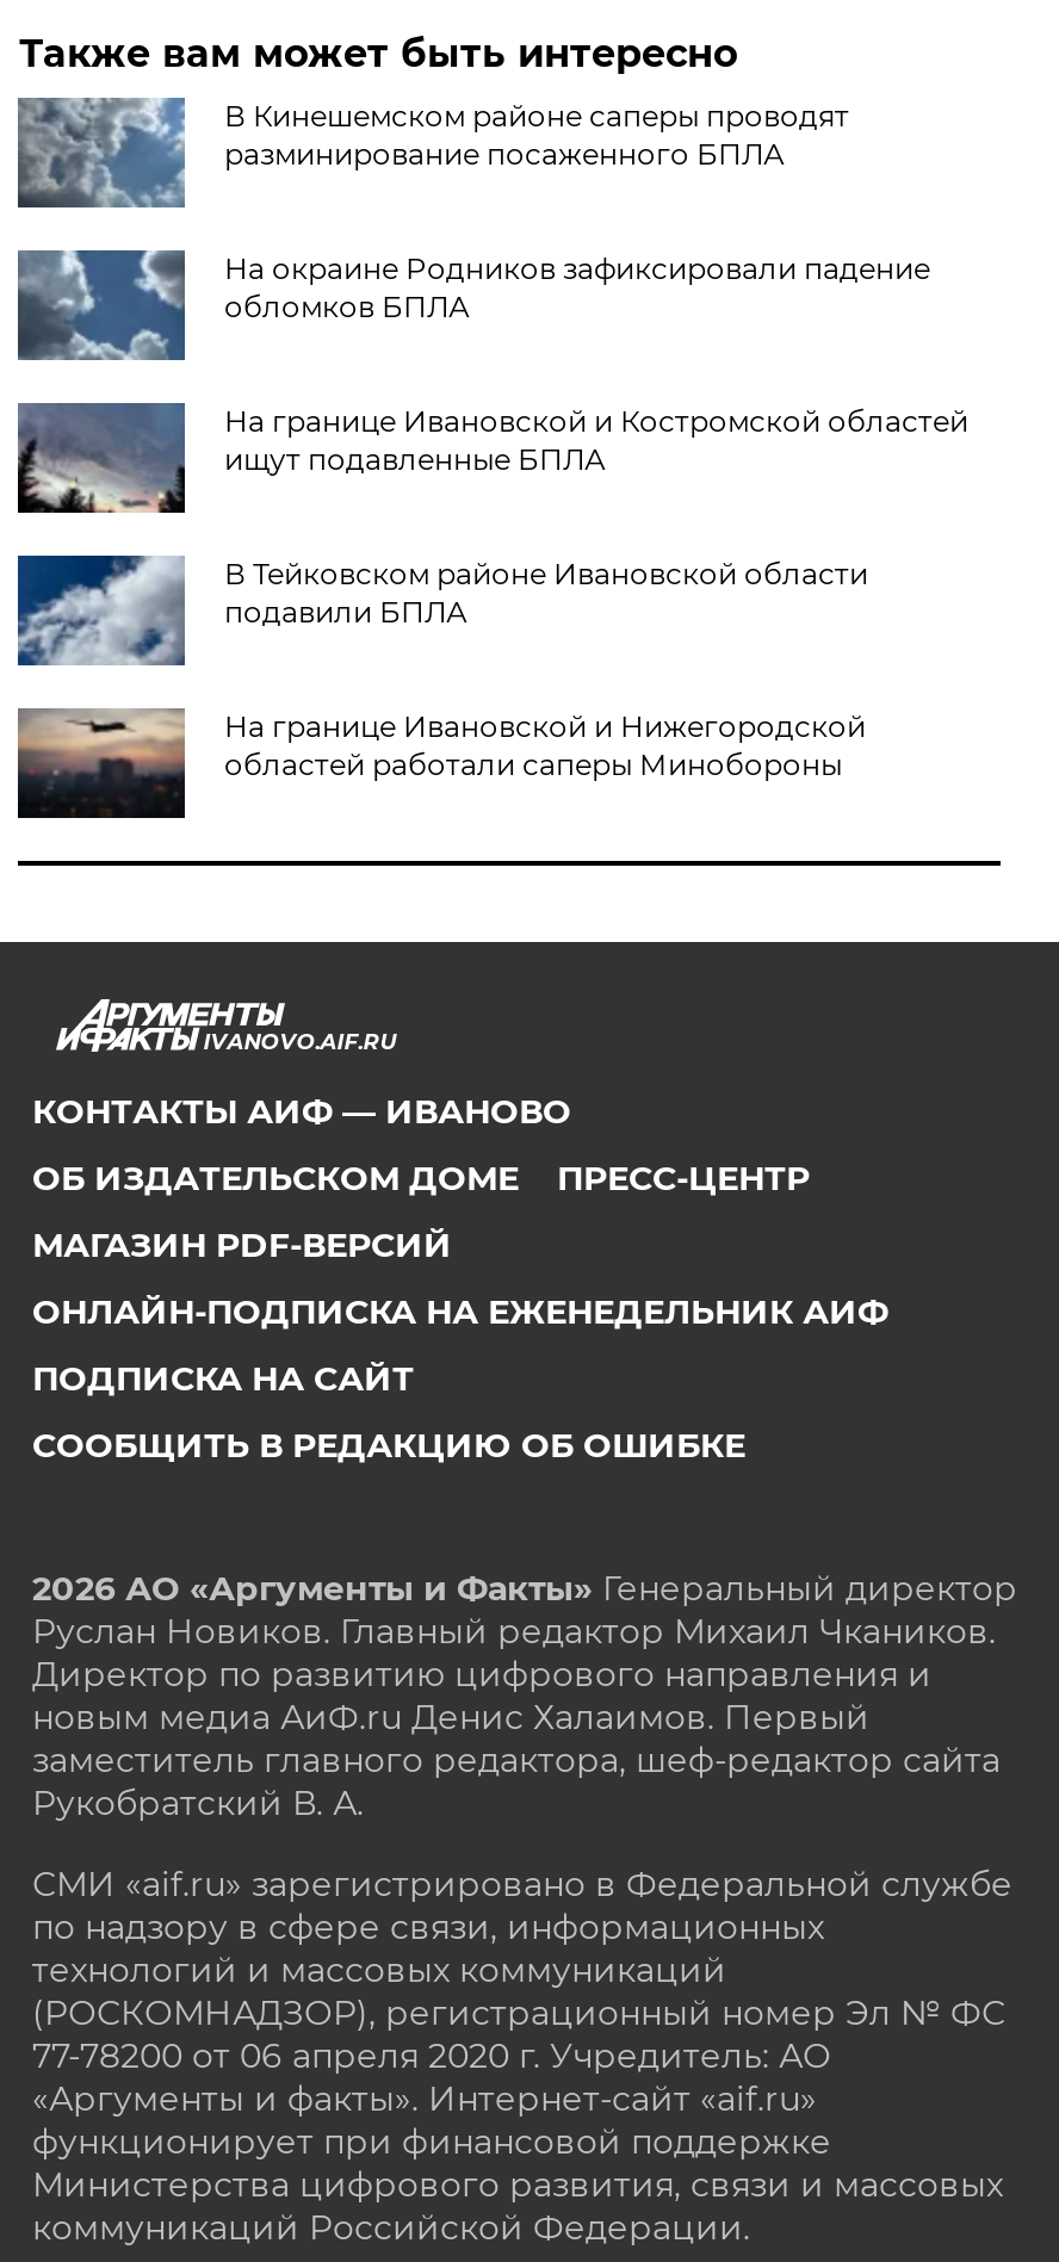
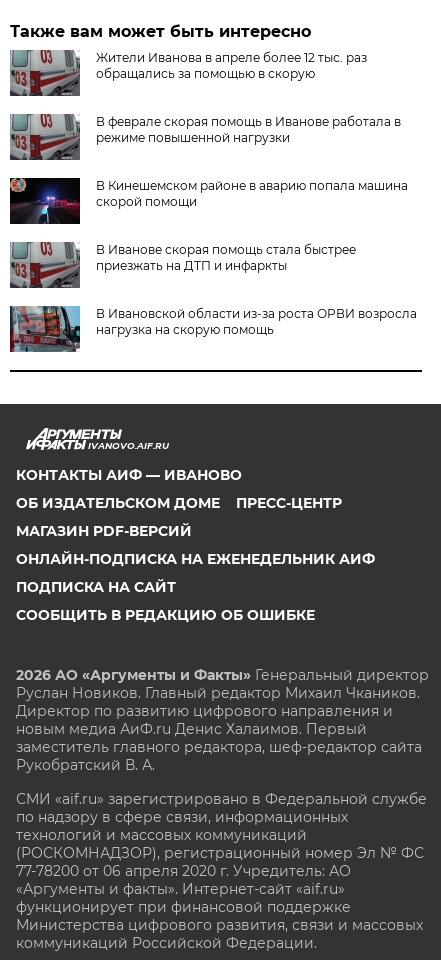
[20,95,849,210] [image] | В Кинешемском районе саперы проводят | разминирование посаженного БПЛА -> [10,49,367,97] [image] | Жители Иванова в апреле более 12 тыс. раз | обращались за помощью в скорую
[16,248,930,362] [image] | На окраине Родников зафиксировали падение | обломков БПЛА -> [10,113,401,161] [image] | В феврале скорая помощь в Иванове работала в | режиме повышенной нагрузки
[16,401,968,515] [image] | На границе Ивановской и Костромской областей | ищут подавленные БПЛА -> [9,177,408,225] [image] | В Кинешемском районе в аварию попала машина | скорой помощи
[16,553,868,665] [image] | В Тейковском районе Ивановской области | подавили БПЛА -> [9,241,356,289] [image] | В Иванове скорая помощь стала быстрее | приезжать на ДТП и инфаркты
[16,706,866,820] [image] | На границе Ивановской и Нижегородской | областей работали саперы Минобороны -> [9,306,417,353] [image] | В Ивановской области из-за роста ОРВИ возросла | нагрузка на скорую помощь

